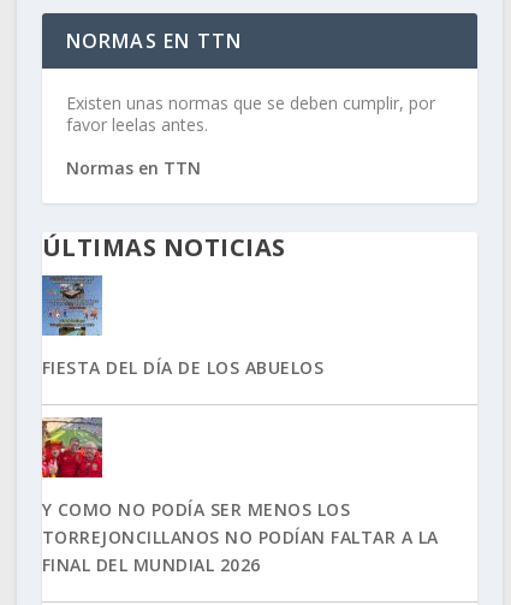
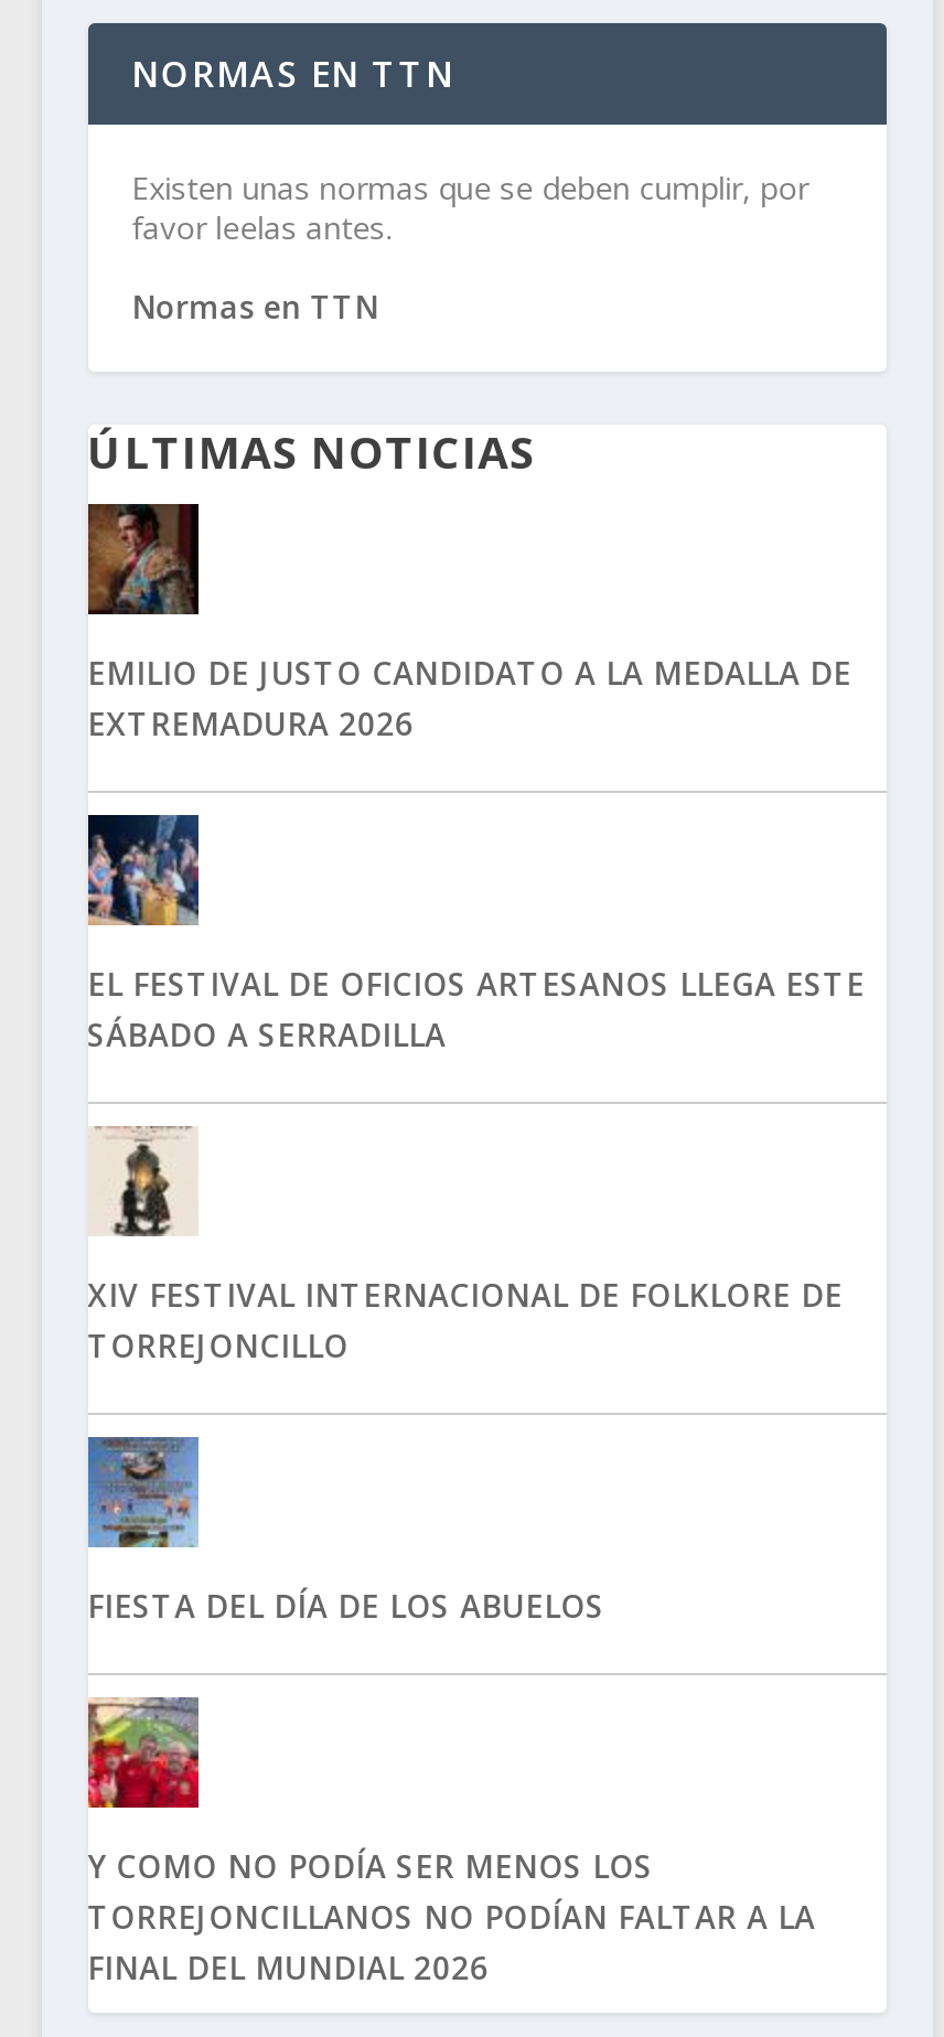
none -> [86,503,852,744] [image] | EMILIO DE JUSTO CANDIDATO A LA MEDALLA DE | EXTREMADURA 2026
none -> [86,812,865,1055] [image] | EL FESTIVAL DE OFICIOS ARTESANOS LLEGA ESTE | SÁBADO A SERRADILLA
none -> [87,1125,843,1366] [image] | XIV FESTIVAL INTERNACIONAL DE FOLKLORE DE | TORREJONCILLO

